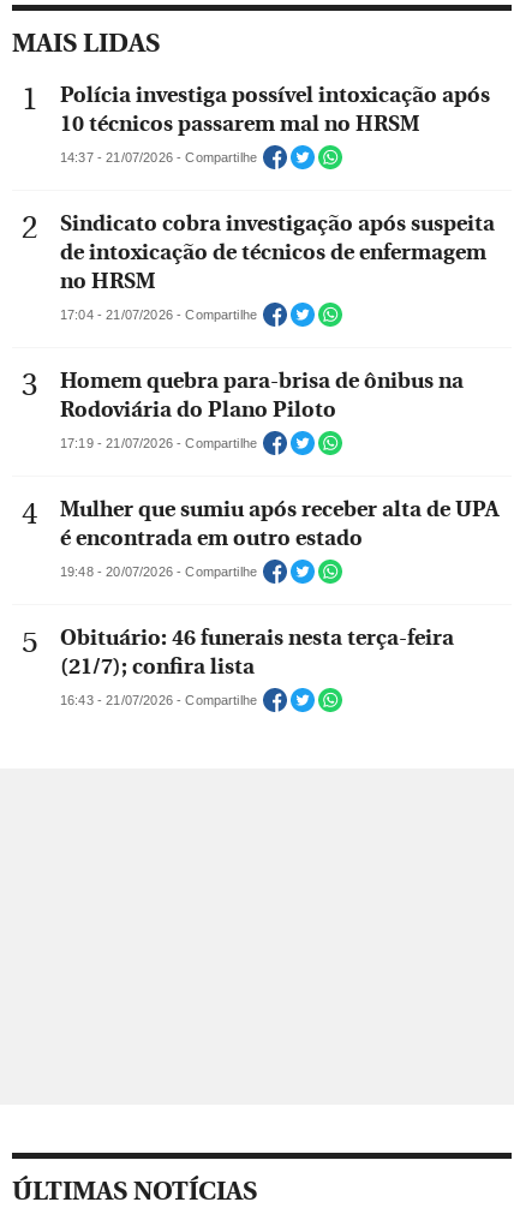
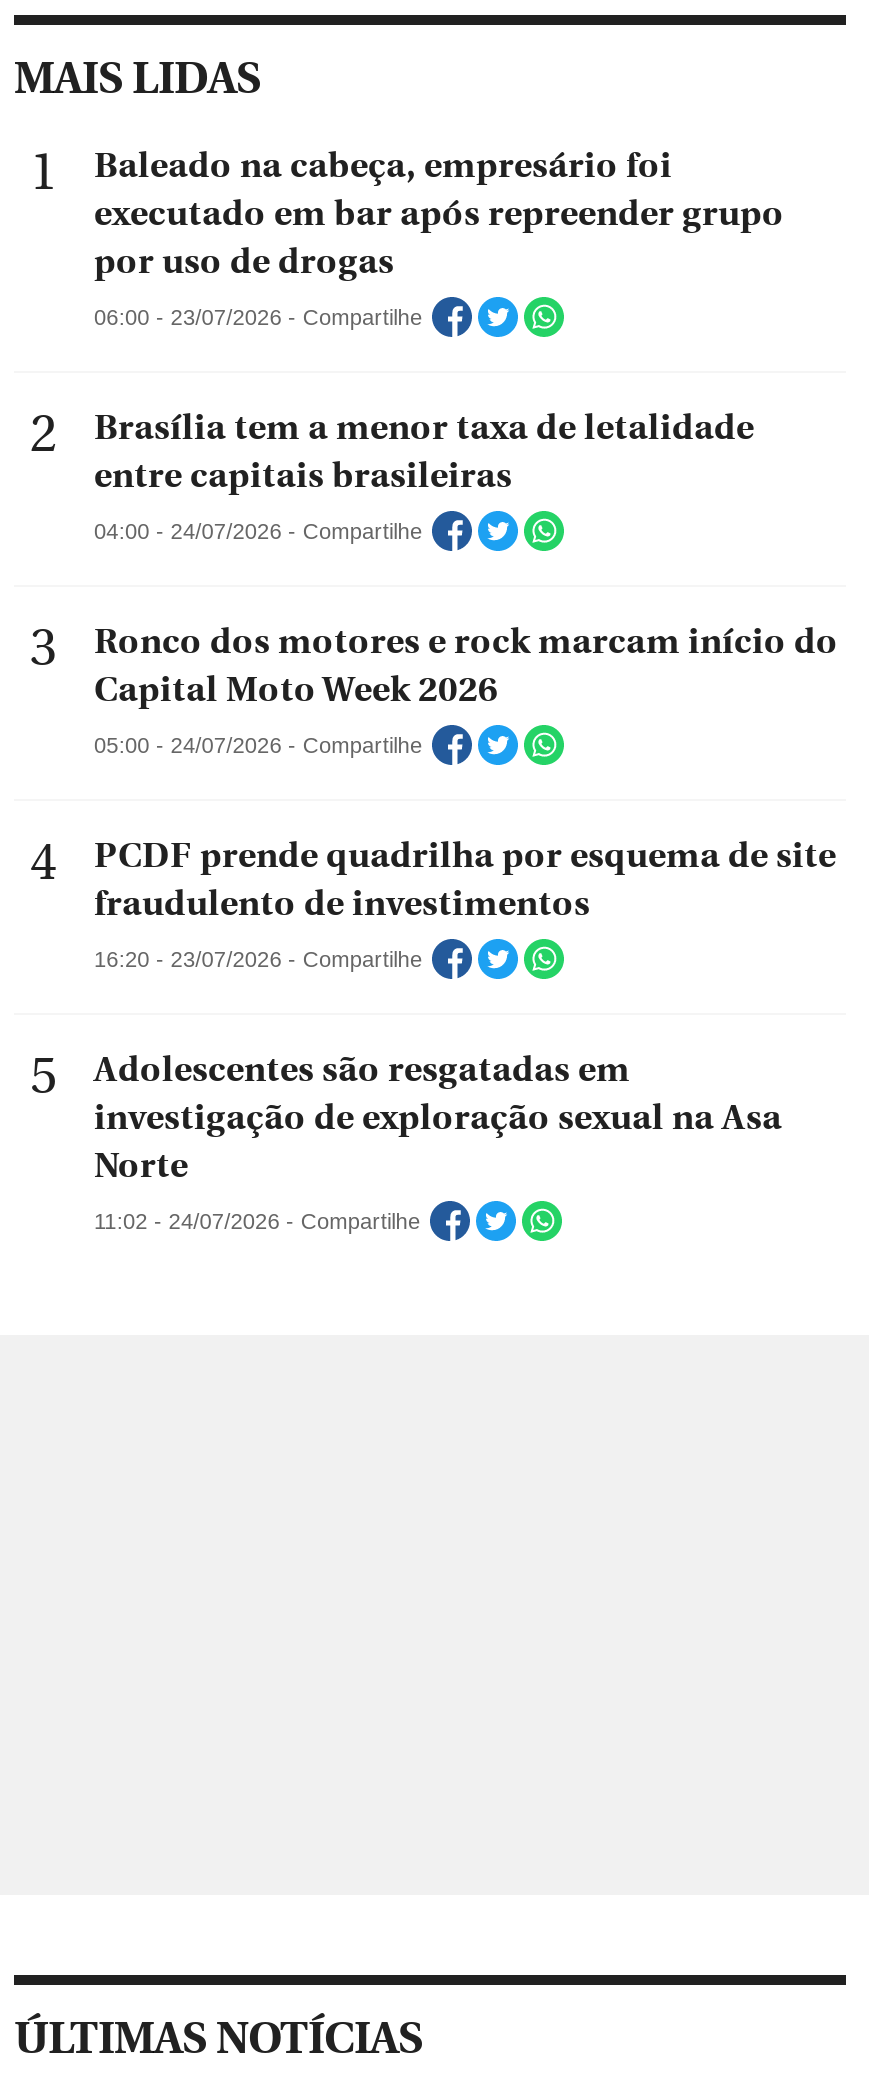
[60,83,490,137] Polícia investiga possível intoxicação após | 10 técnicos passarem mal no HRSM -> [94,145,784,283] Baleado na cabeça, empresário foi | executado em bar após repreender grupo | por uso de drogas
[60,151,257,165] 14:37 - 21/07/2026 - Compartilhe -> [94,306,422,330] 06:00 - 23/07/2026 - Compartilhe
[60,211,495,294] Sindicato cobra investigação após suspeita | de intoxicação de técnicos de enfermagem | no HRSM -> [94,407,754,497] Brasília tem a menor taxa de letalidade | entre capitais brasileiras
[60,308,257,322] 17:04 - 21/07/2026 - Compartilhe -> [94,520,422,544] 04:00 - 24/07/2026 - Compartilhe
[60,369,464,423] Homem quebra para-brisa de ônibus na | Rodoviária do Plano Piloto -> [94,621,838,711] Ronco dos motores e rock marcam início do | Capital Moto Week 2026
[60,436,257,451] 17:19 - 21/07/2026 - Compartilhe -> [94,734,422,758] 05:00 - 24/07/2026 - Compartilhe
[60,497,500,551] Mulher que sumiu após receber alta de UPA | é encontrada em outro estado -> [94,835,836,925] PCDF prende quadrilha por esquema de site | fraudulento de investimentos
[60,565,257,579] 19:48 - 20/07/2026 - Compartilhe -> [94,948,422,972] 16:20 - 23/07/2026 - Compartilhe
[60,625,454,680] Obituário: 46 funerais nesta terça-feira | (21/7); confira lista -> [94,1049,782,1187] Adolescentes são resgatadas em | investigação de exploração sexual na Asa | Norte
[60,693,257,708] 16:43 - 21/07/2026 - Compartilhe -> [94,1210,420,1234] 11:02 - 24/07/2026 - Compartilhe

